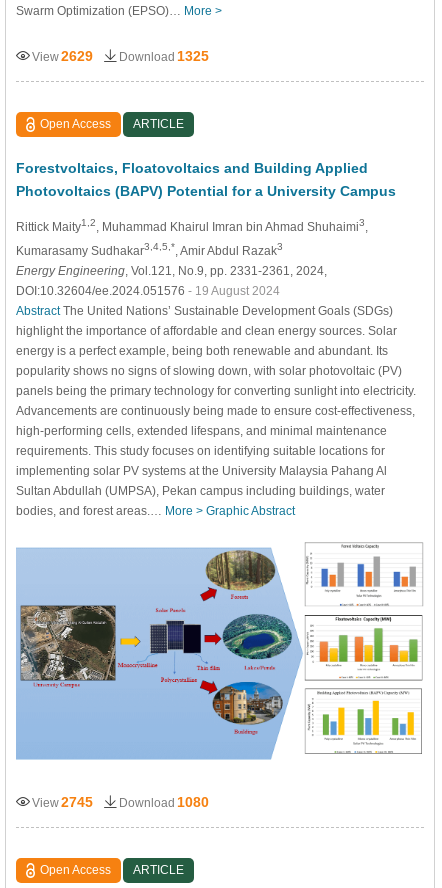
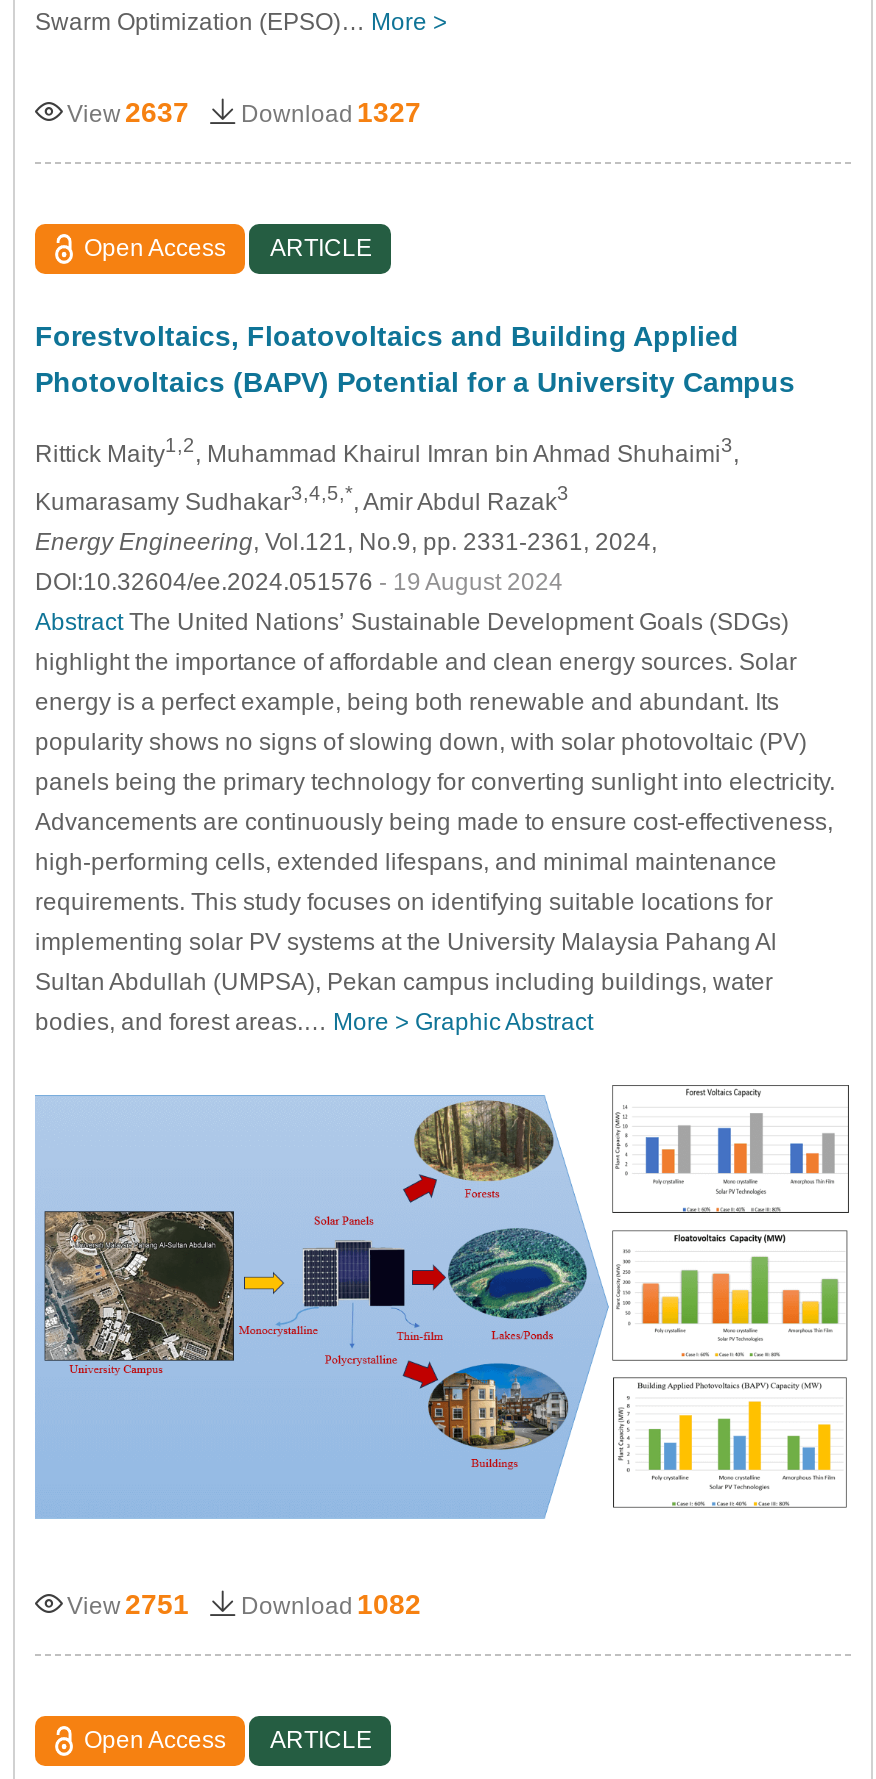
[32,48,93,64] View 2629 -> [67,95,189,127] View 2637
[119,48,209,64] Download 1325 -> [241,95,421,127] Download 1327
[32,794,93,810] View 2745 -> [67,1588,189,1620] View 2751
[119,794,209,810] Download 1080 -> [241,1588,421,1620] Download 1082

